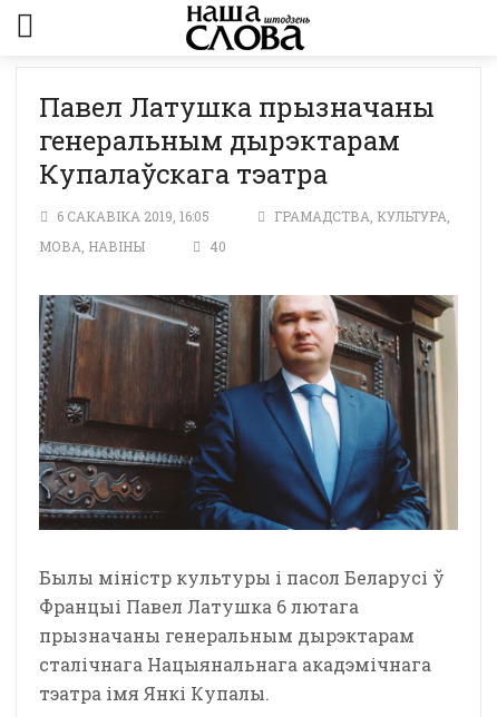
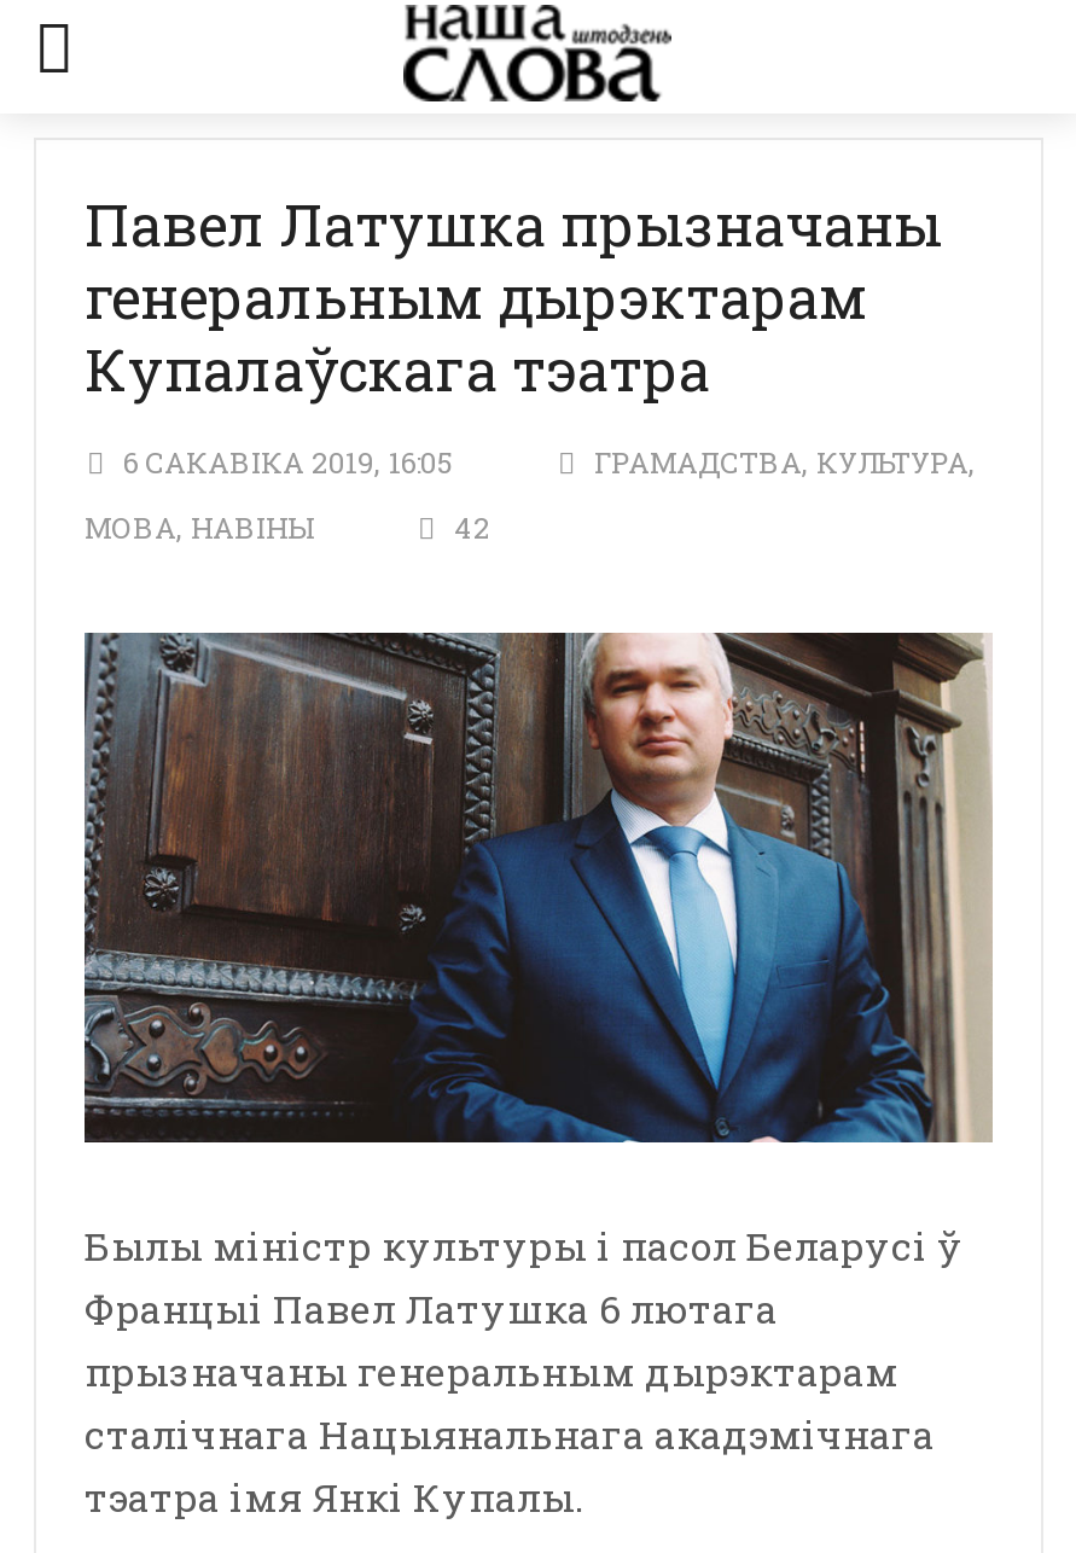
[209,237,226,255] 40 -> [454,507,490,546] 42

